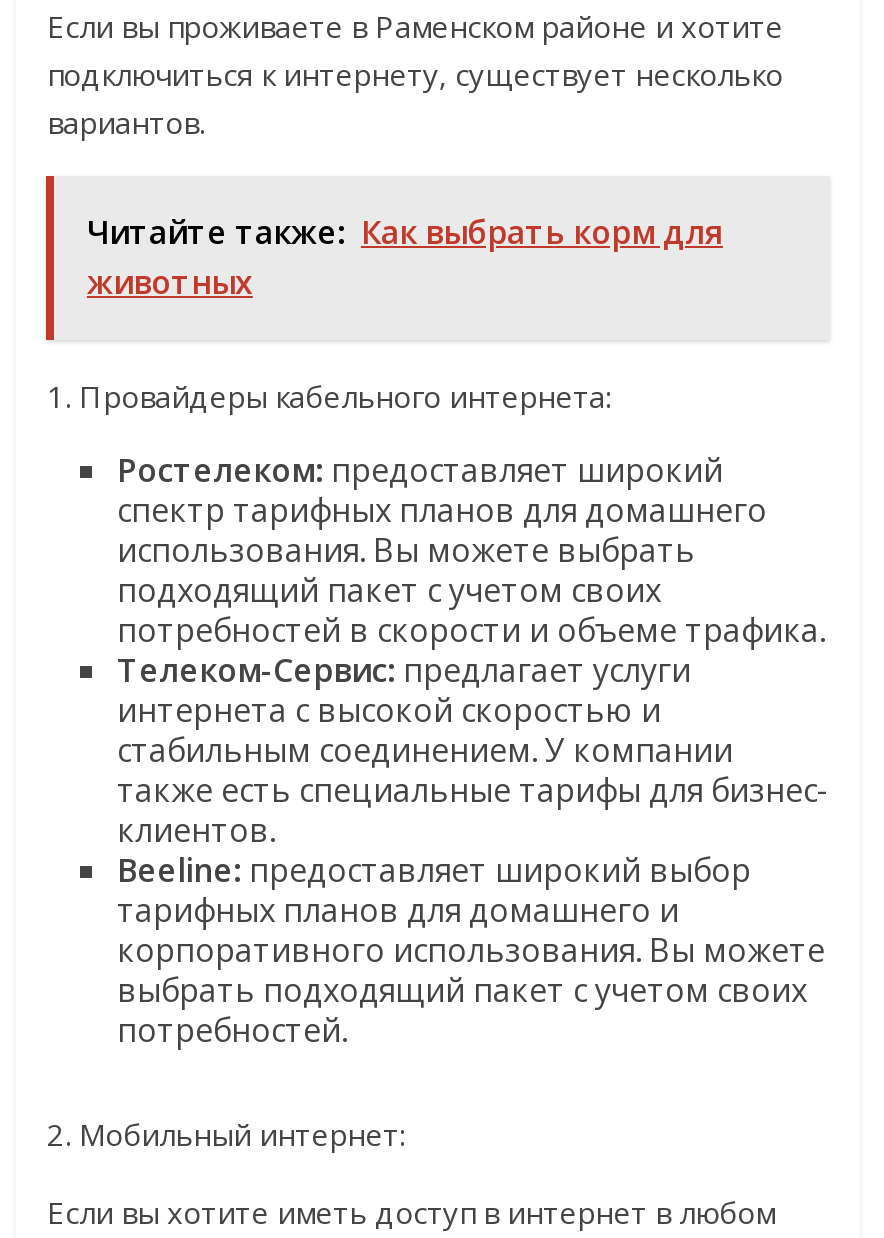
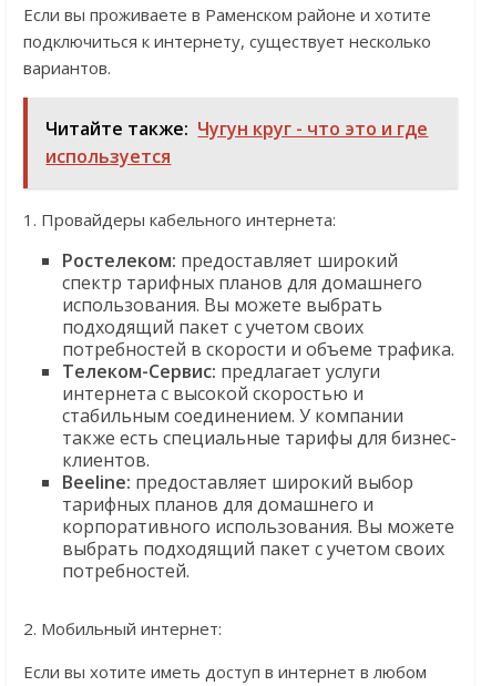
[87,210,723,304] Читайте также: Как выбрать корм для | животных -> [46,116,428,168] Читайте также: Чугун круг - что это и где | используется

